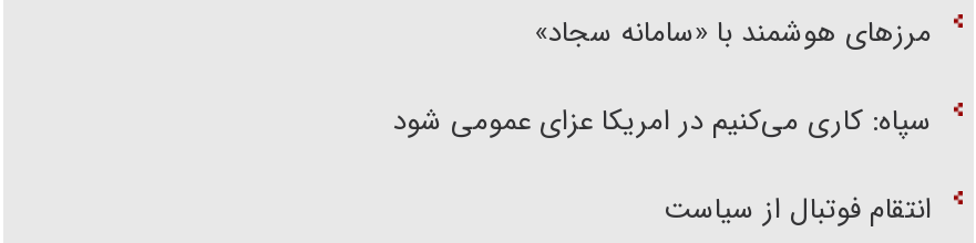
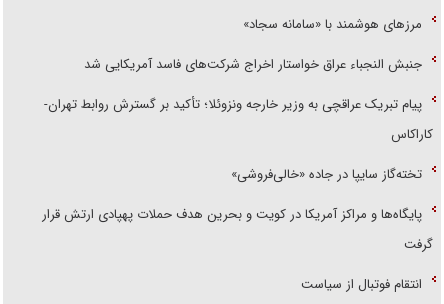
[393,99,932,145] سپاه: کاری می‌کنیم در امریکا عزای عمومی شود -> [42,54,433,255] جنبش النجباء عراق خواستار اخراج شرکت‌های فاسد آمریکایی شد | پیام تبریک عراقچی به وزیر خارجه ونزوئلا؛ تأکید بر گسترش روابط تهران- | کاراکاس | تخته‌گاز سایپا در جاده «خالی‌فروشی» | پایگاه‌ها و مراکز آمریکا در کویت و بحرین هدف حملات پهپادی ارتش قرار | گرفت

